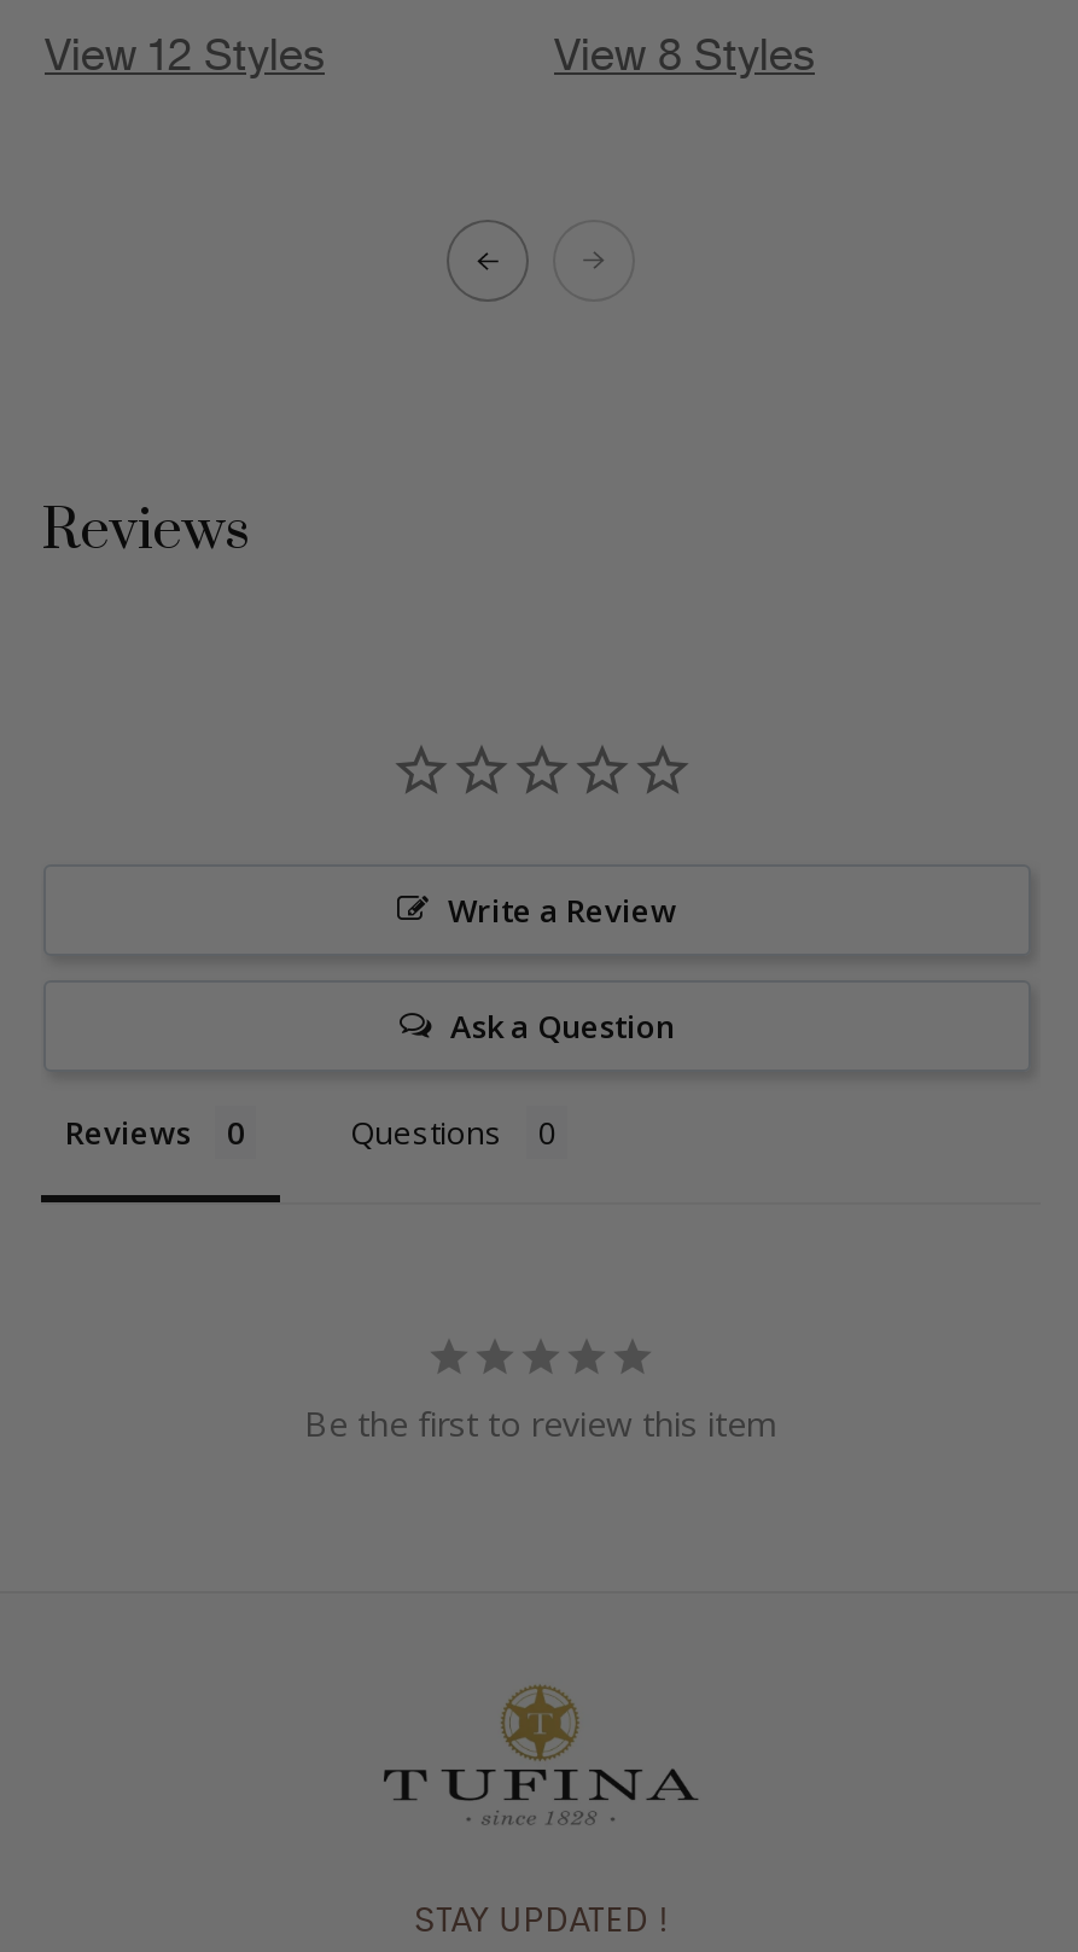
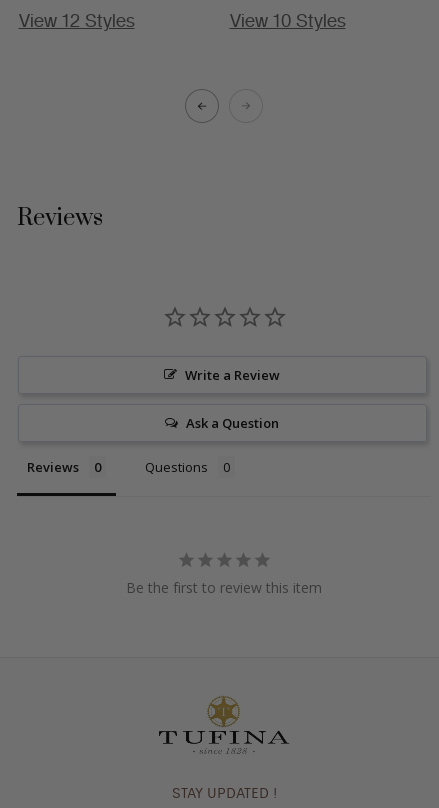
[554,27,815,80] View 8 Styles -> [229,9,345,31] View 10 Styles

